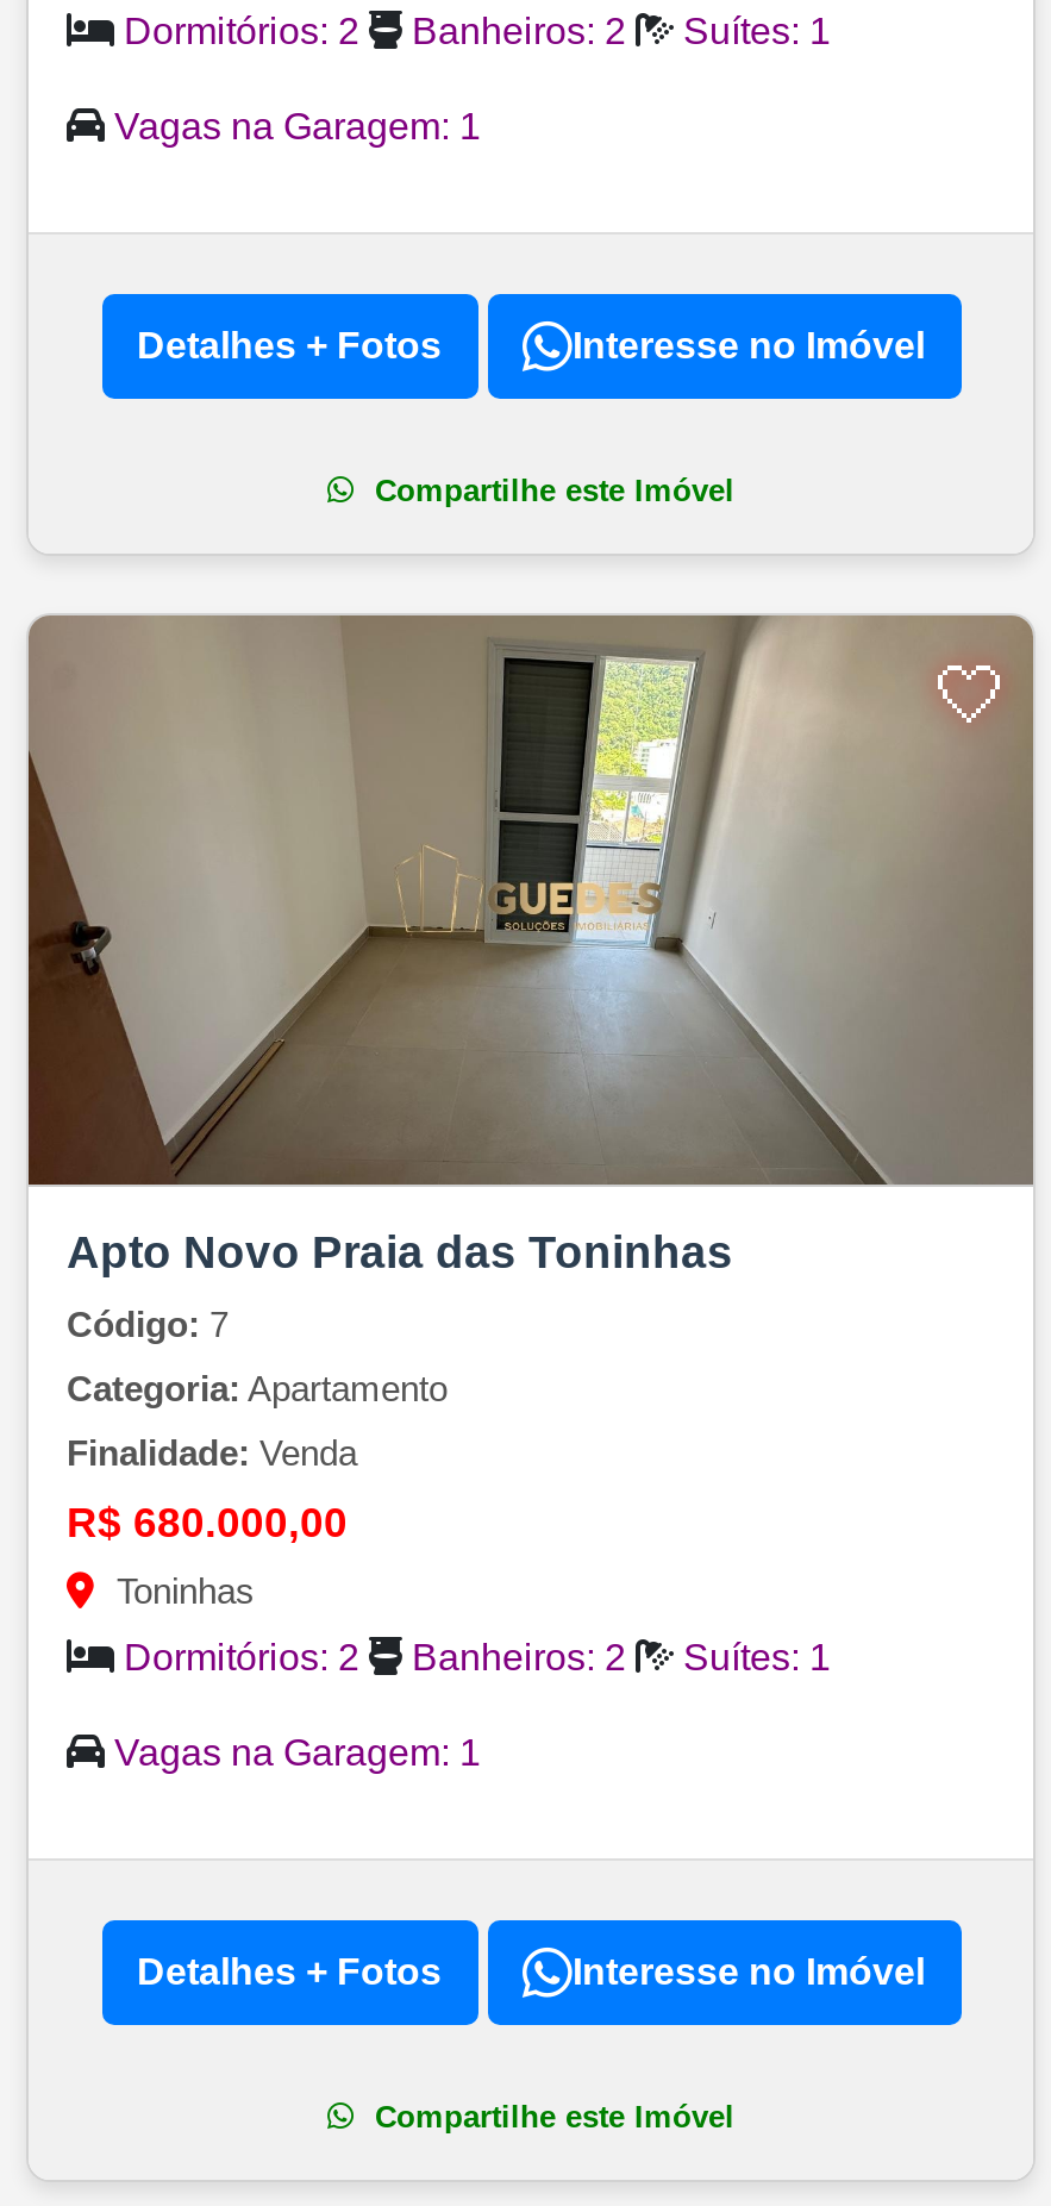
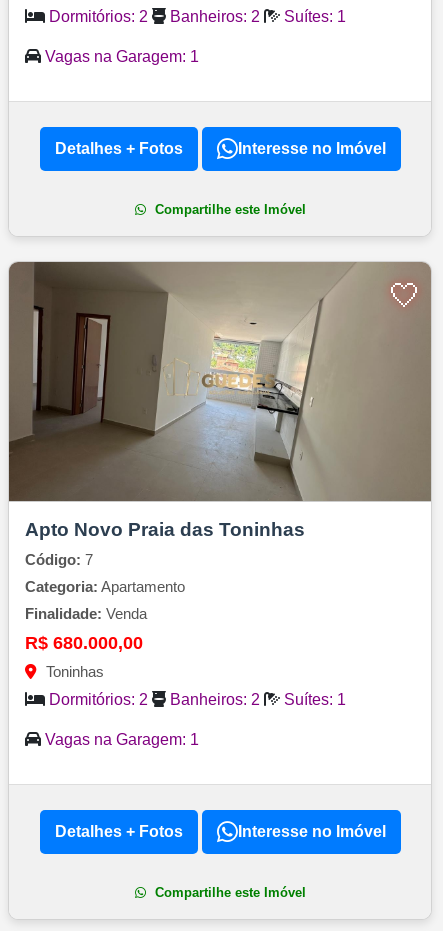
[31,615,883,1185] [image] -> [9,262,366,501] [image]

